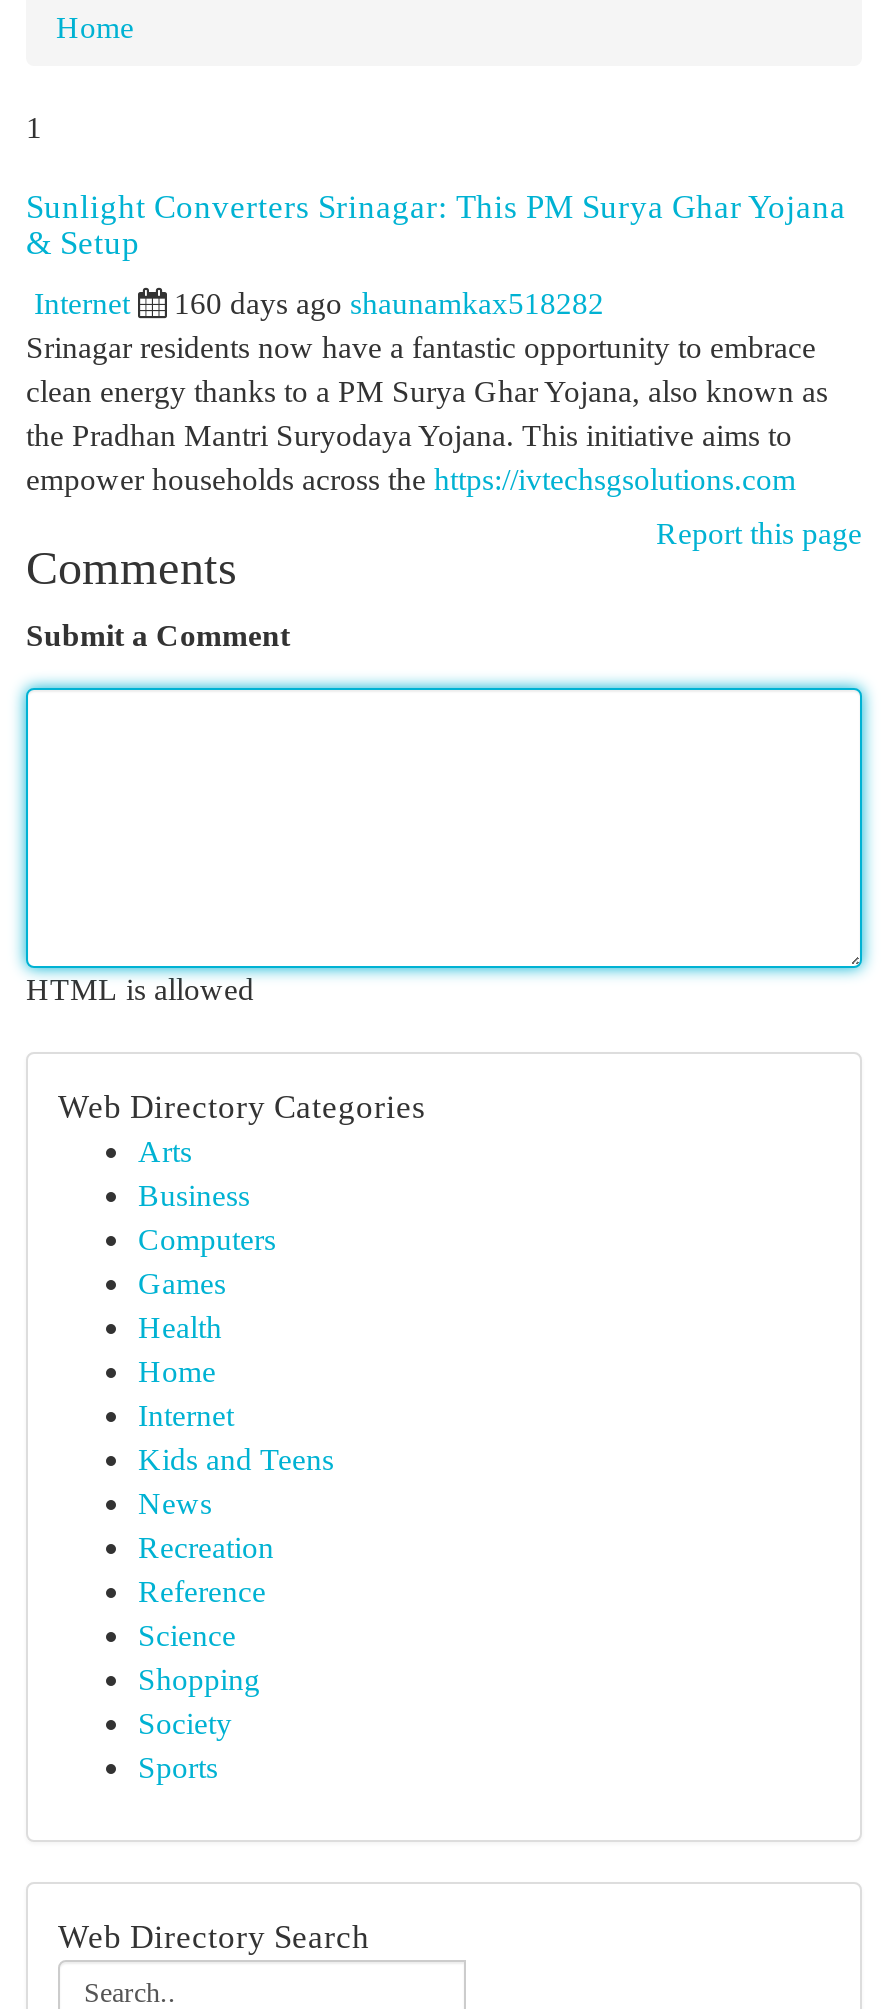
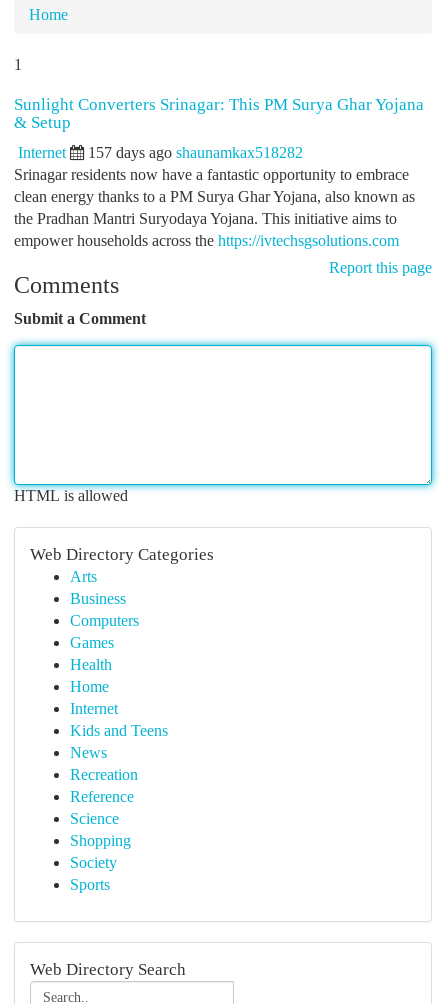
[174,286,604,320] 160 days ago shaunamkax518282 -> [88,144,303,161] 157 days ago shaunamkax518282

